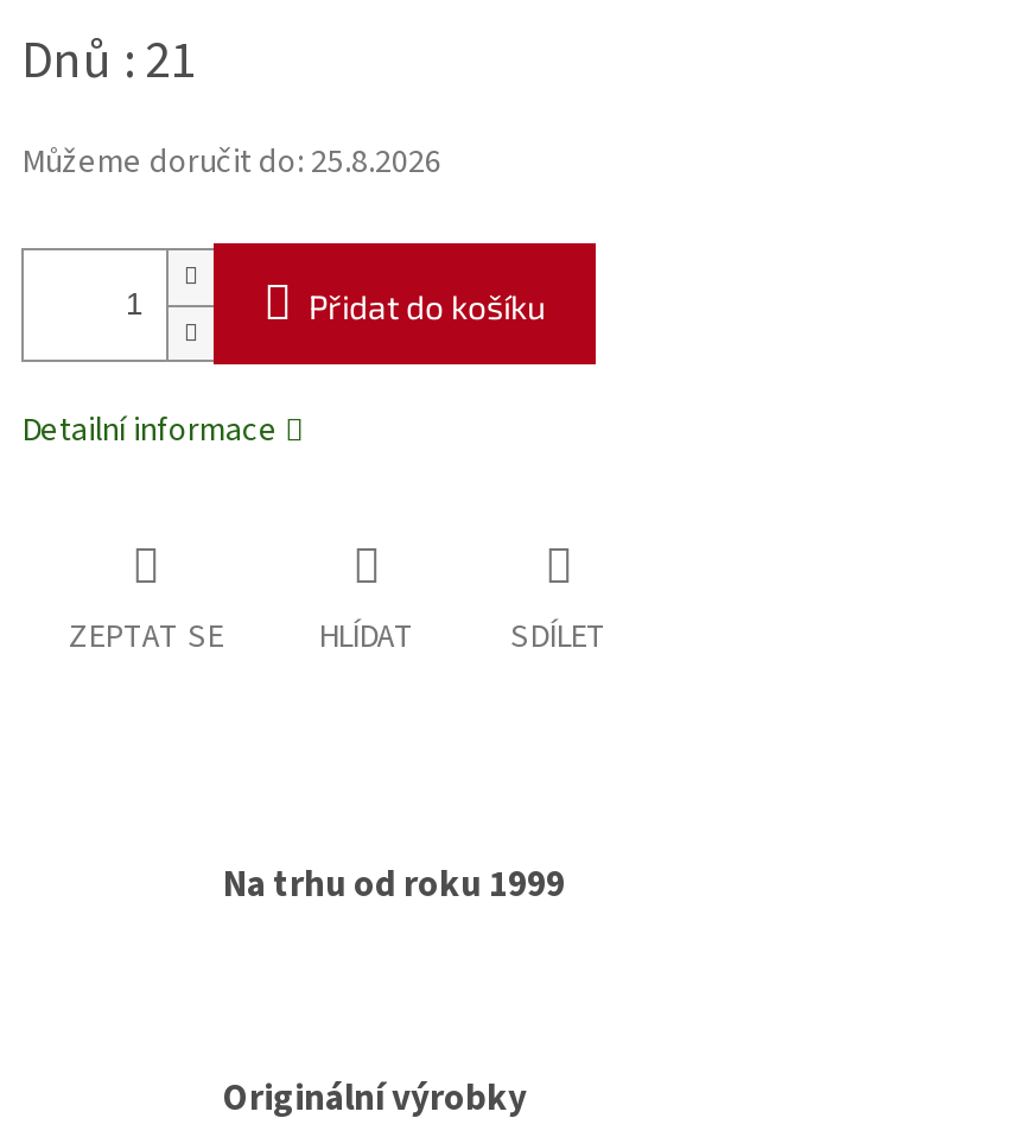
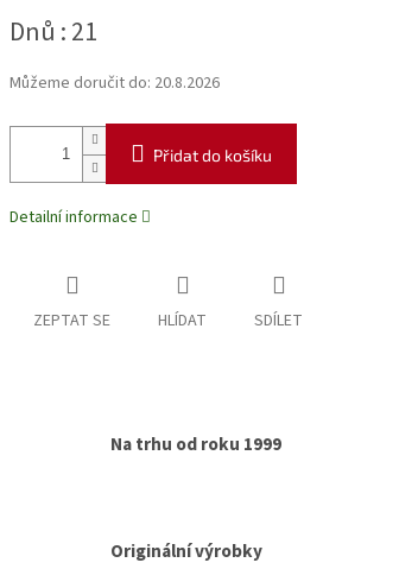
[21,140,441,187] Můžeme doručit do: 25.8.2026 -> [9,72,220,96] Můžeme doručit do: 20.8.2026

